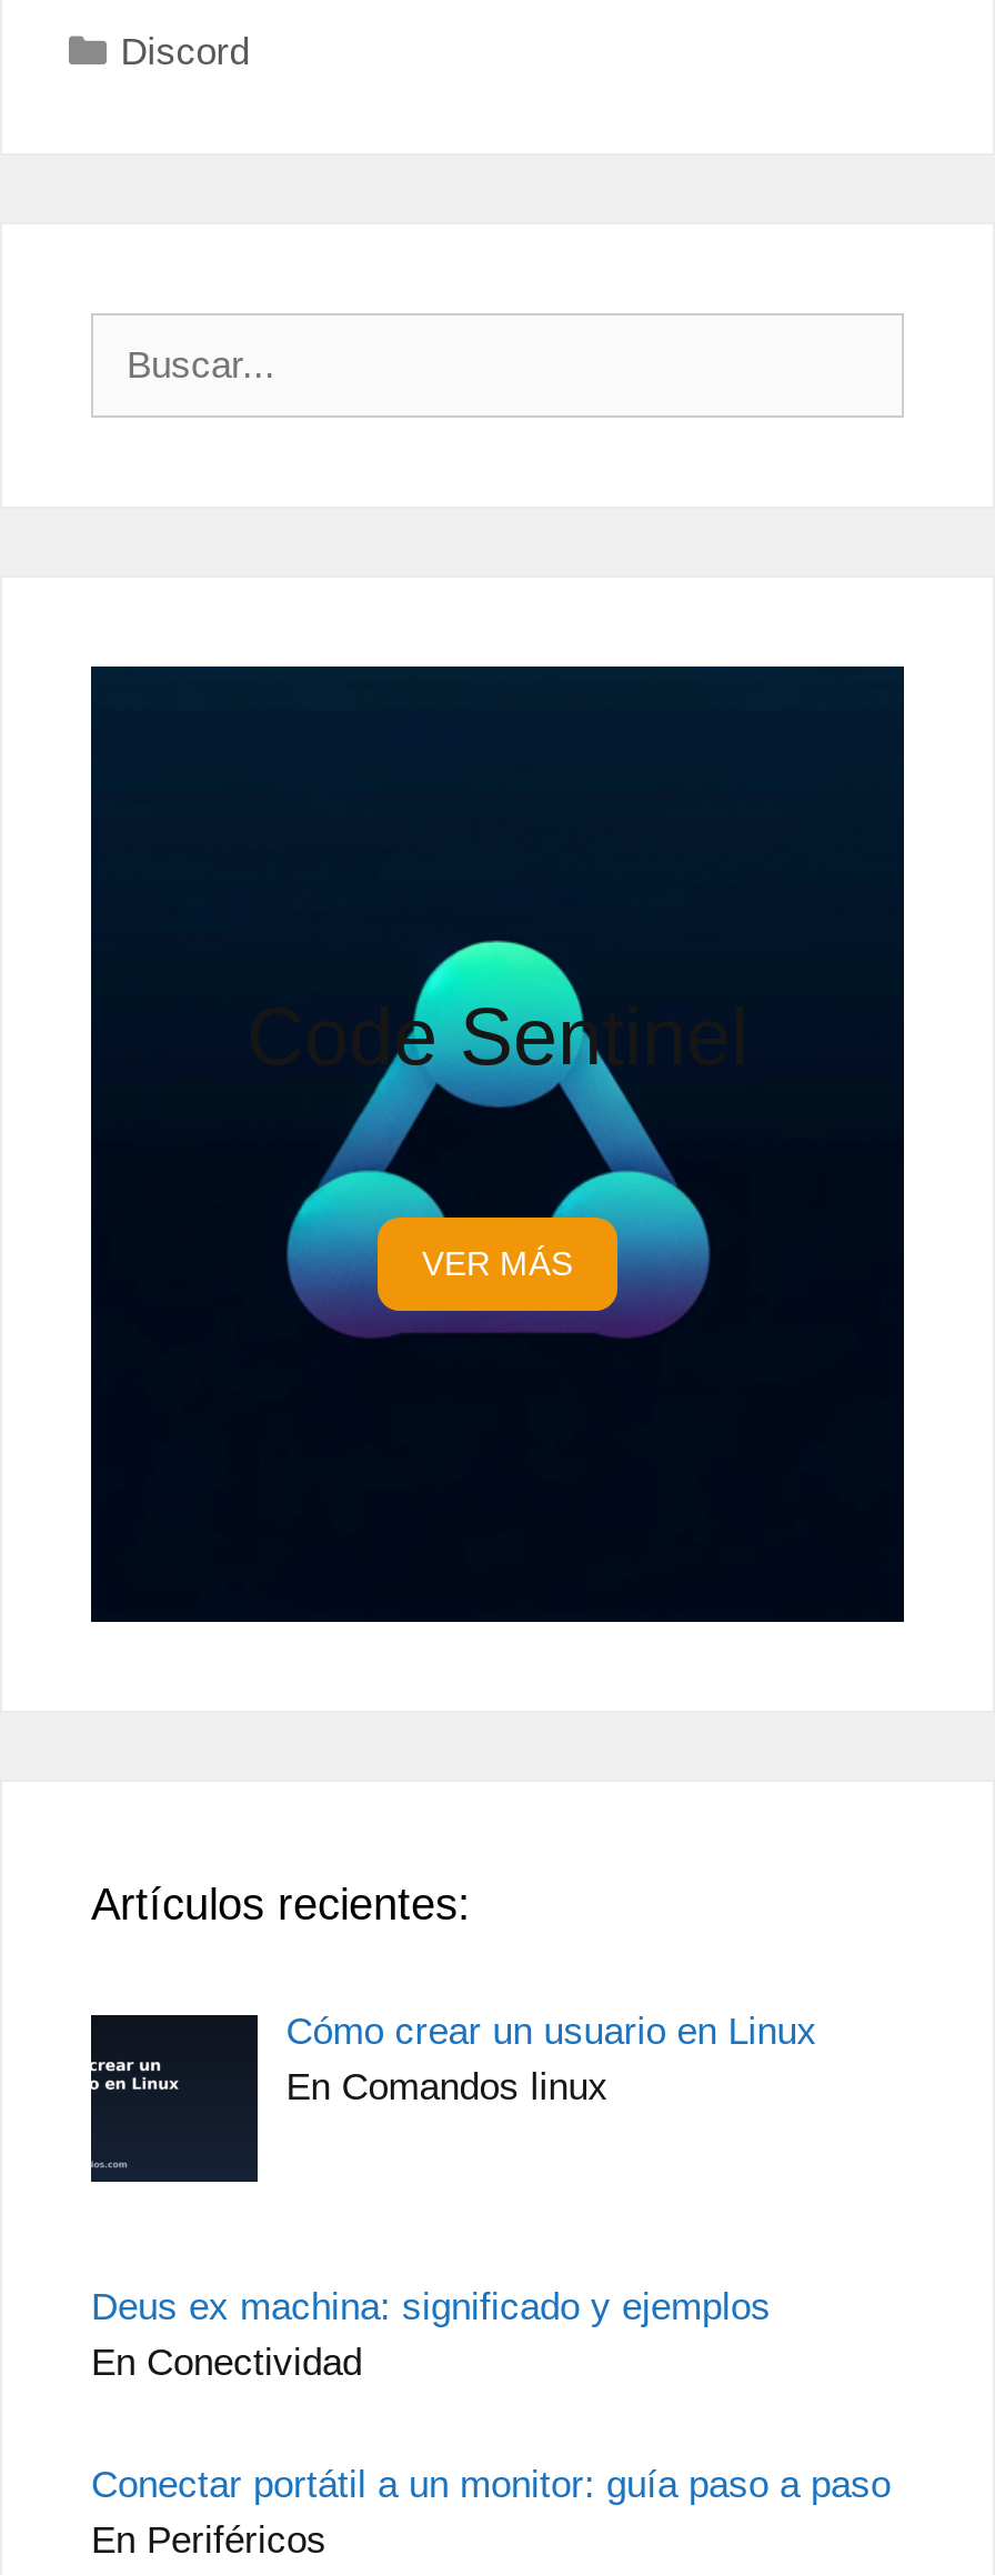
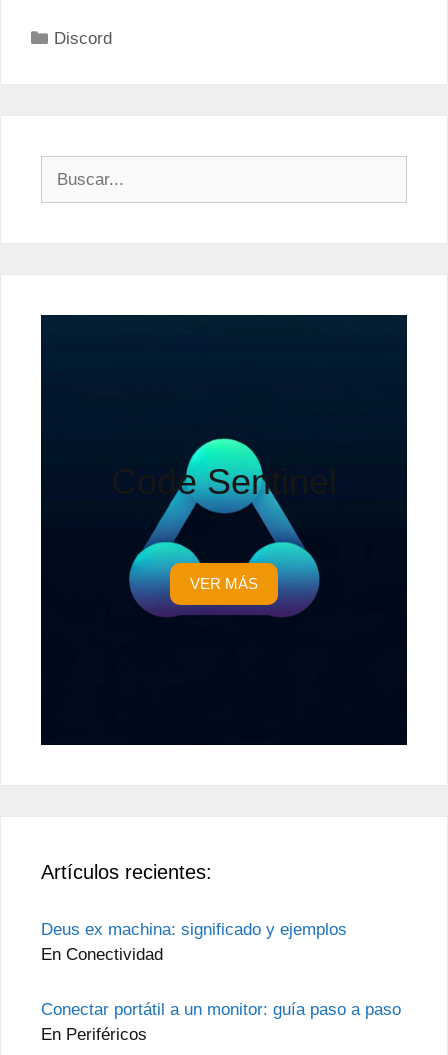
[89,2012,817,2185] [image] | Cómo crear un usuario en Linux | En Comandos linux -> none

